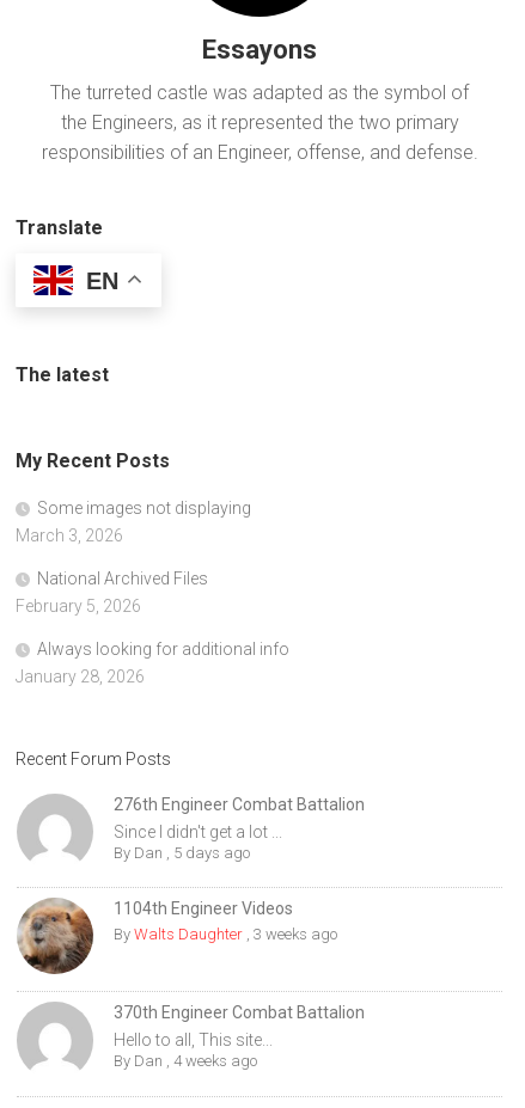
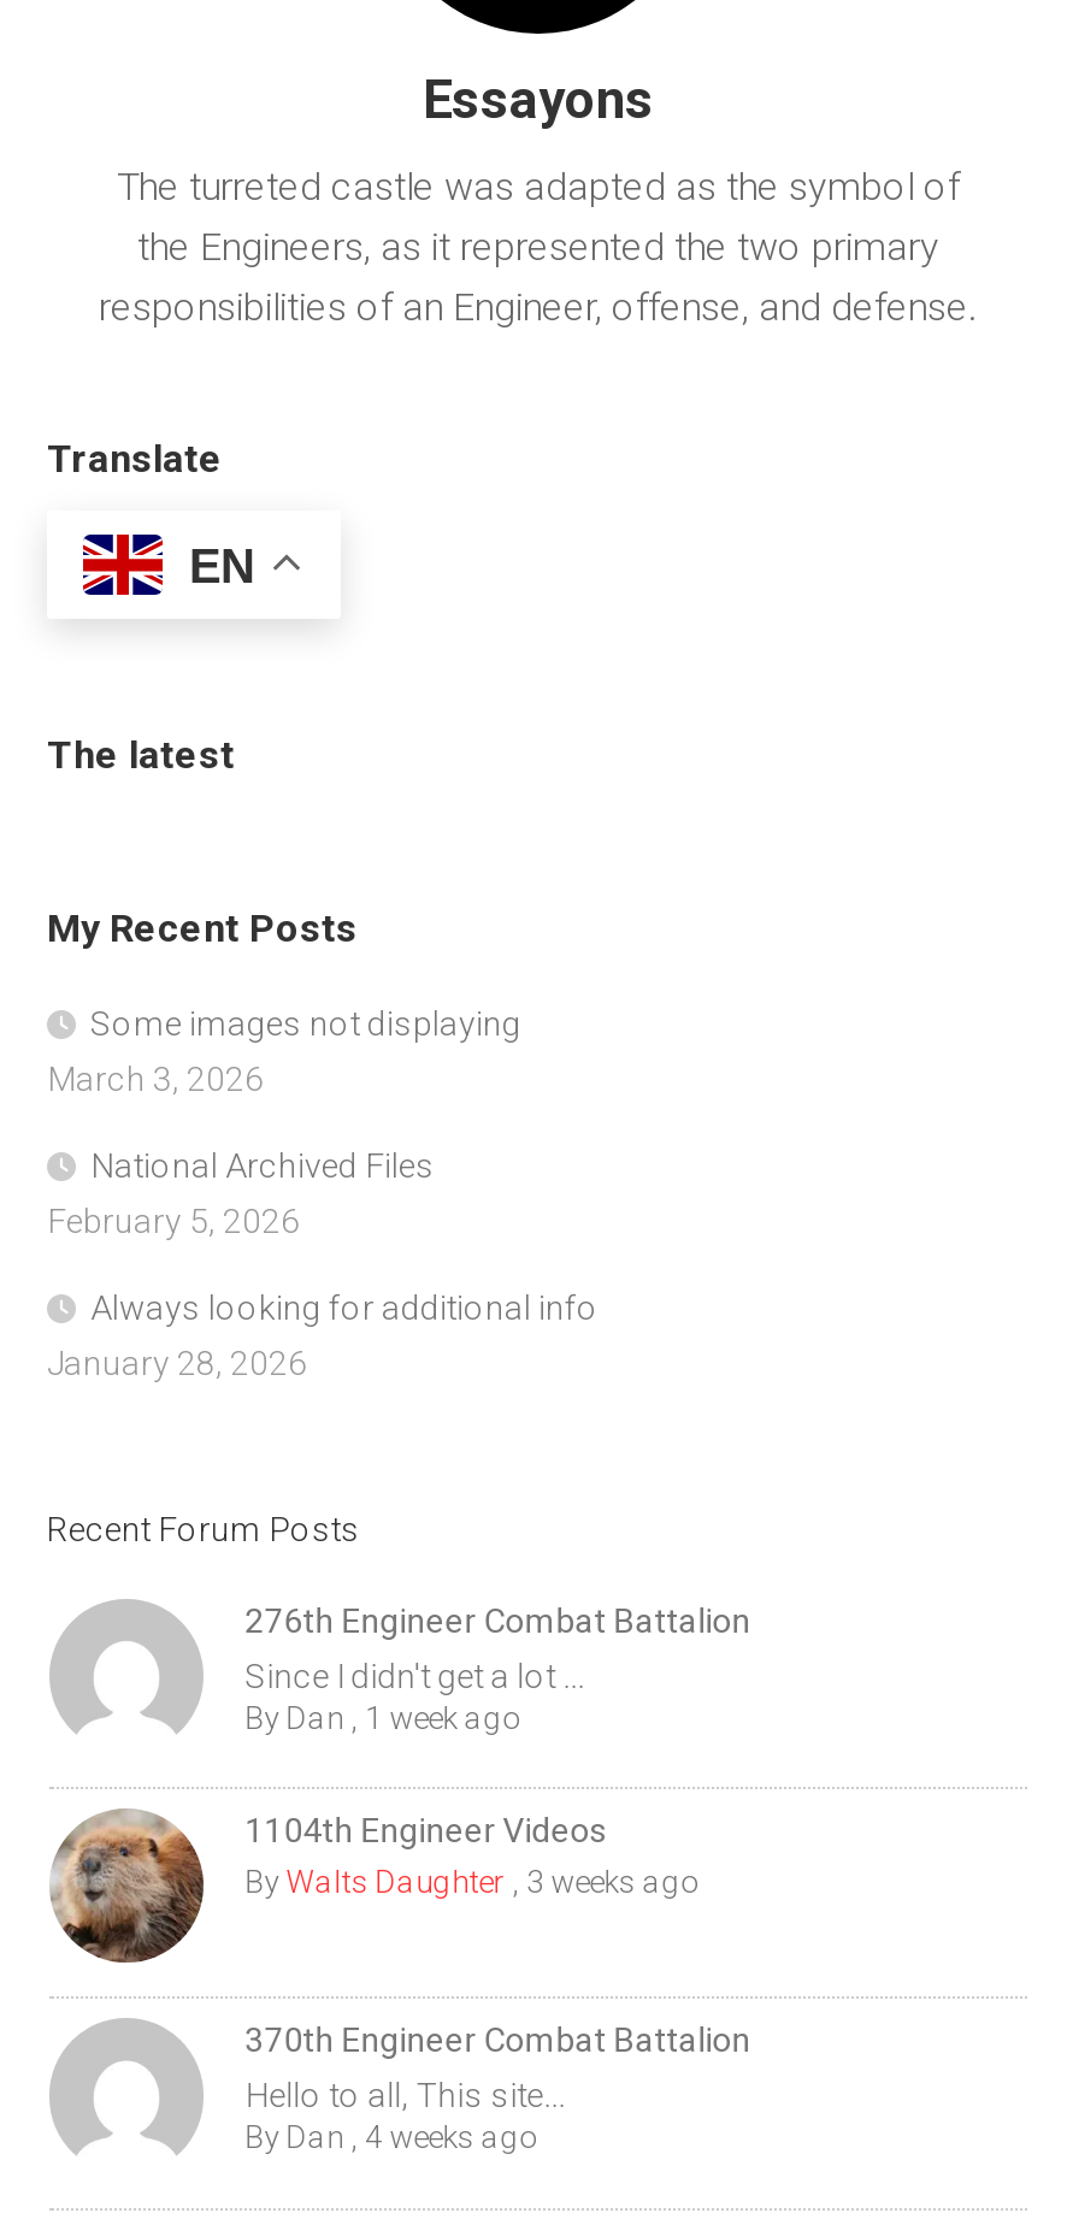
[114,844,250,862] By Dan, 5 days ago -> [245,1700,517,1736] By Dan, 1 week ago

